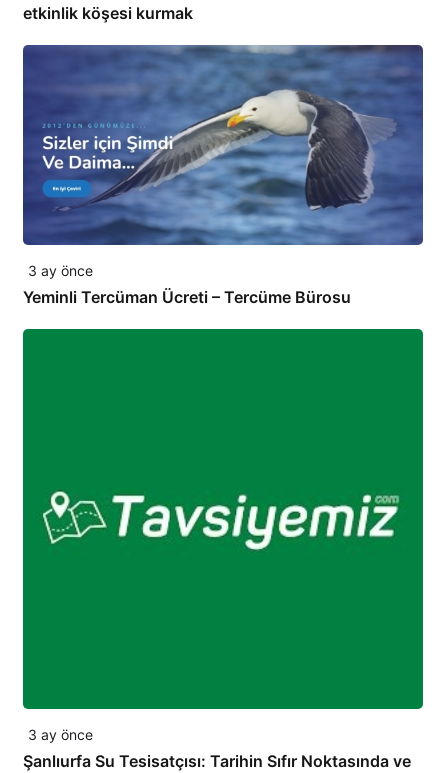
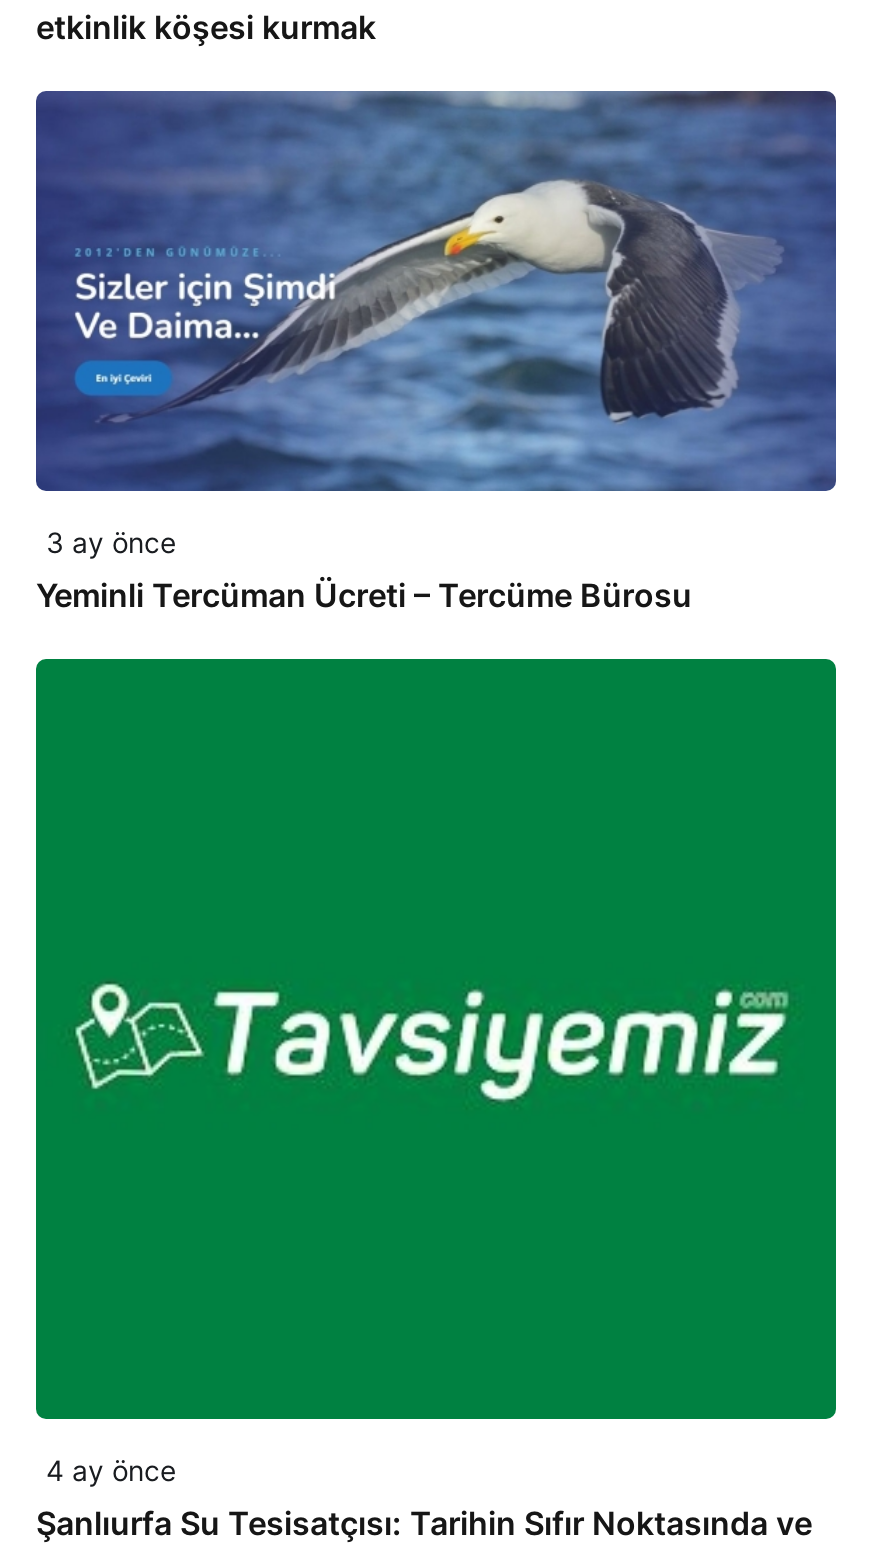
[28,726,93,743] 3 ay önce -> [46,1452,176,1486] 4 ay önce

